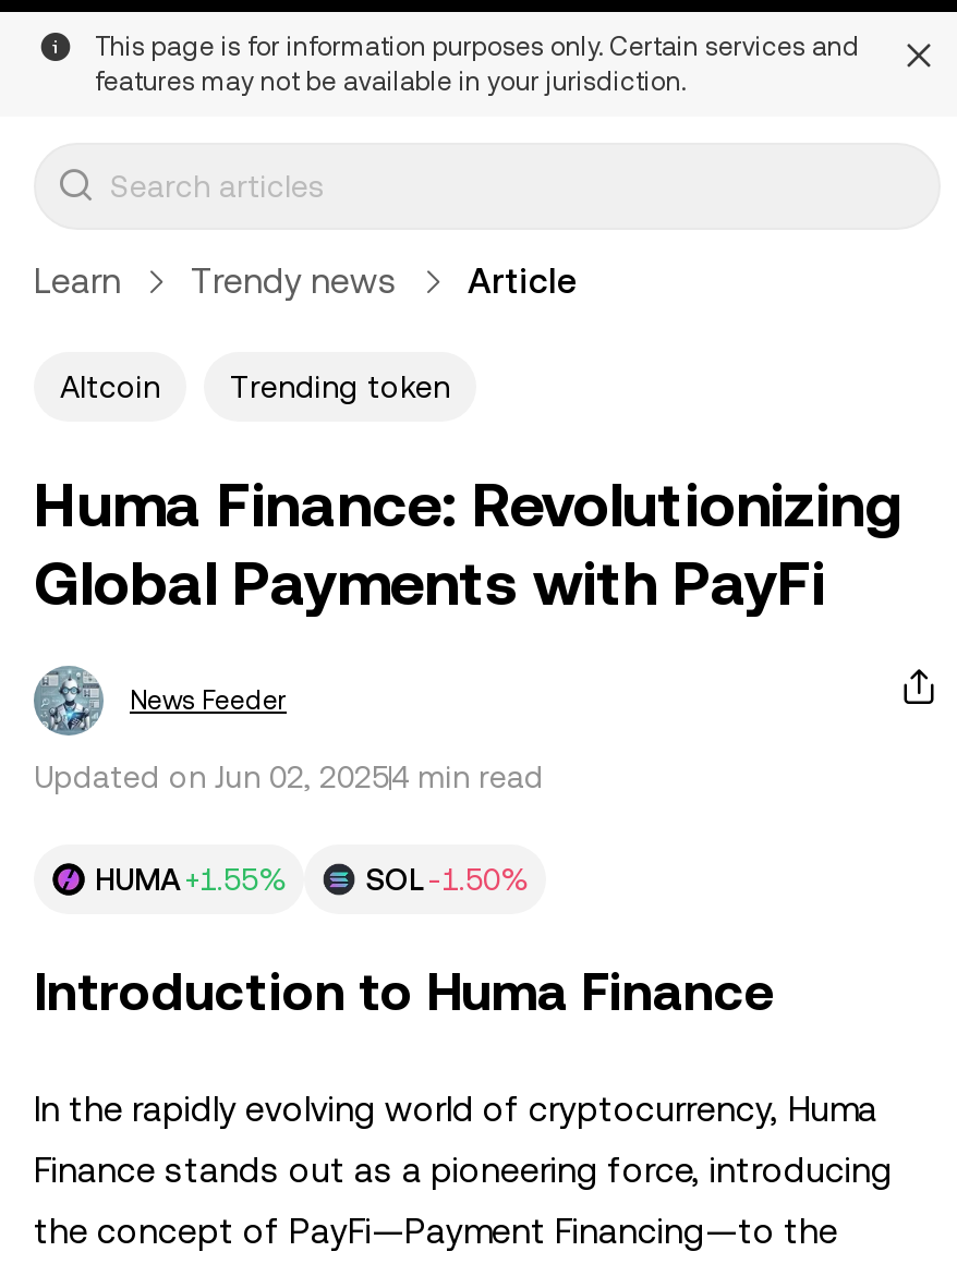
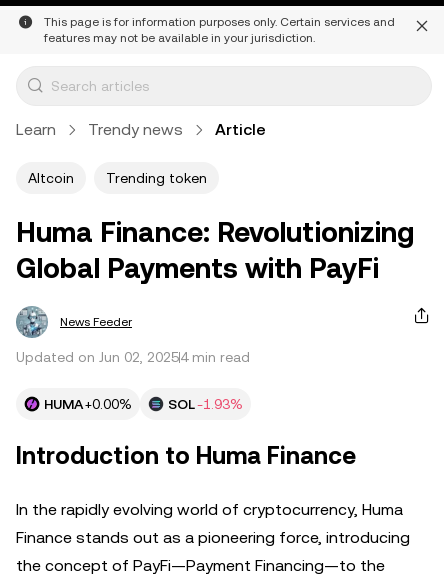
[95,862,287,897] HUMA +1.55% -> [44,396,132,412] HUMA +0.00%
[365,862,529,897] SOL -1.50% -> [168,396,243,412] SOL -1.93%

